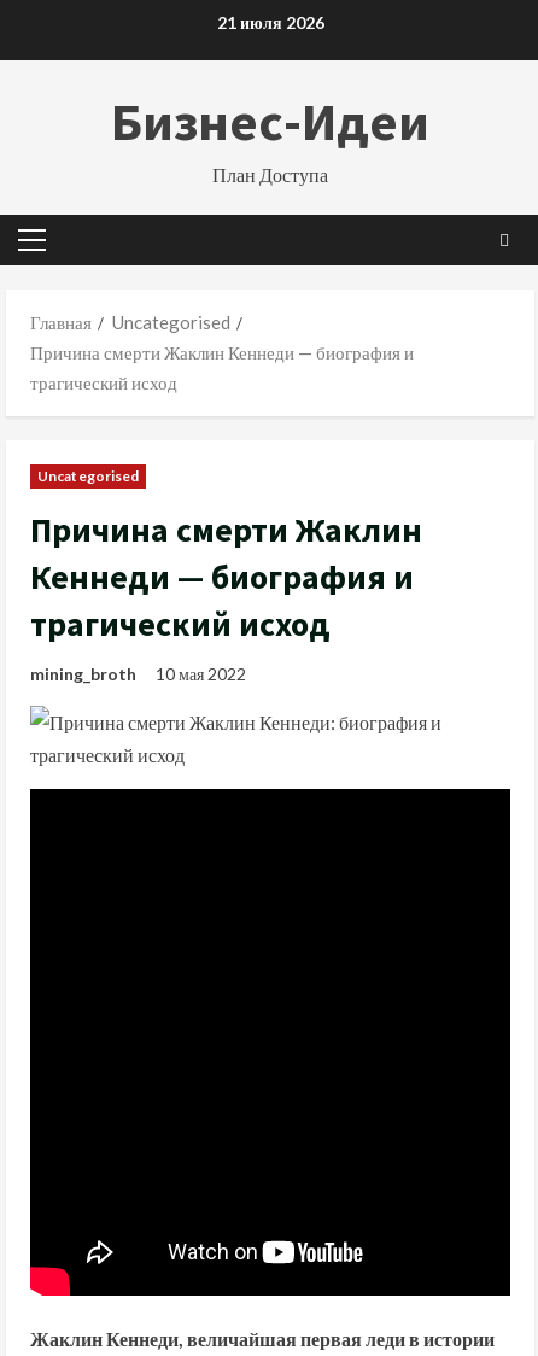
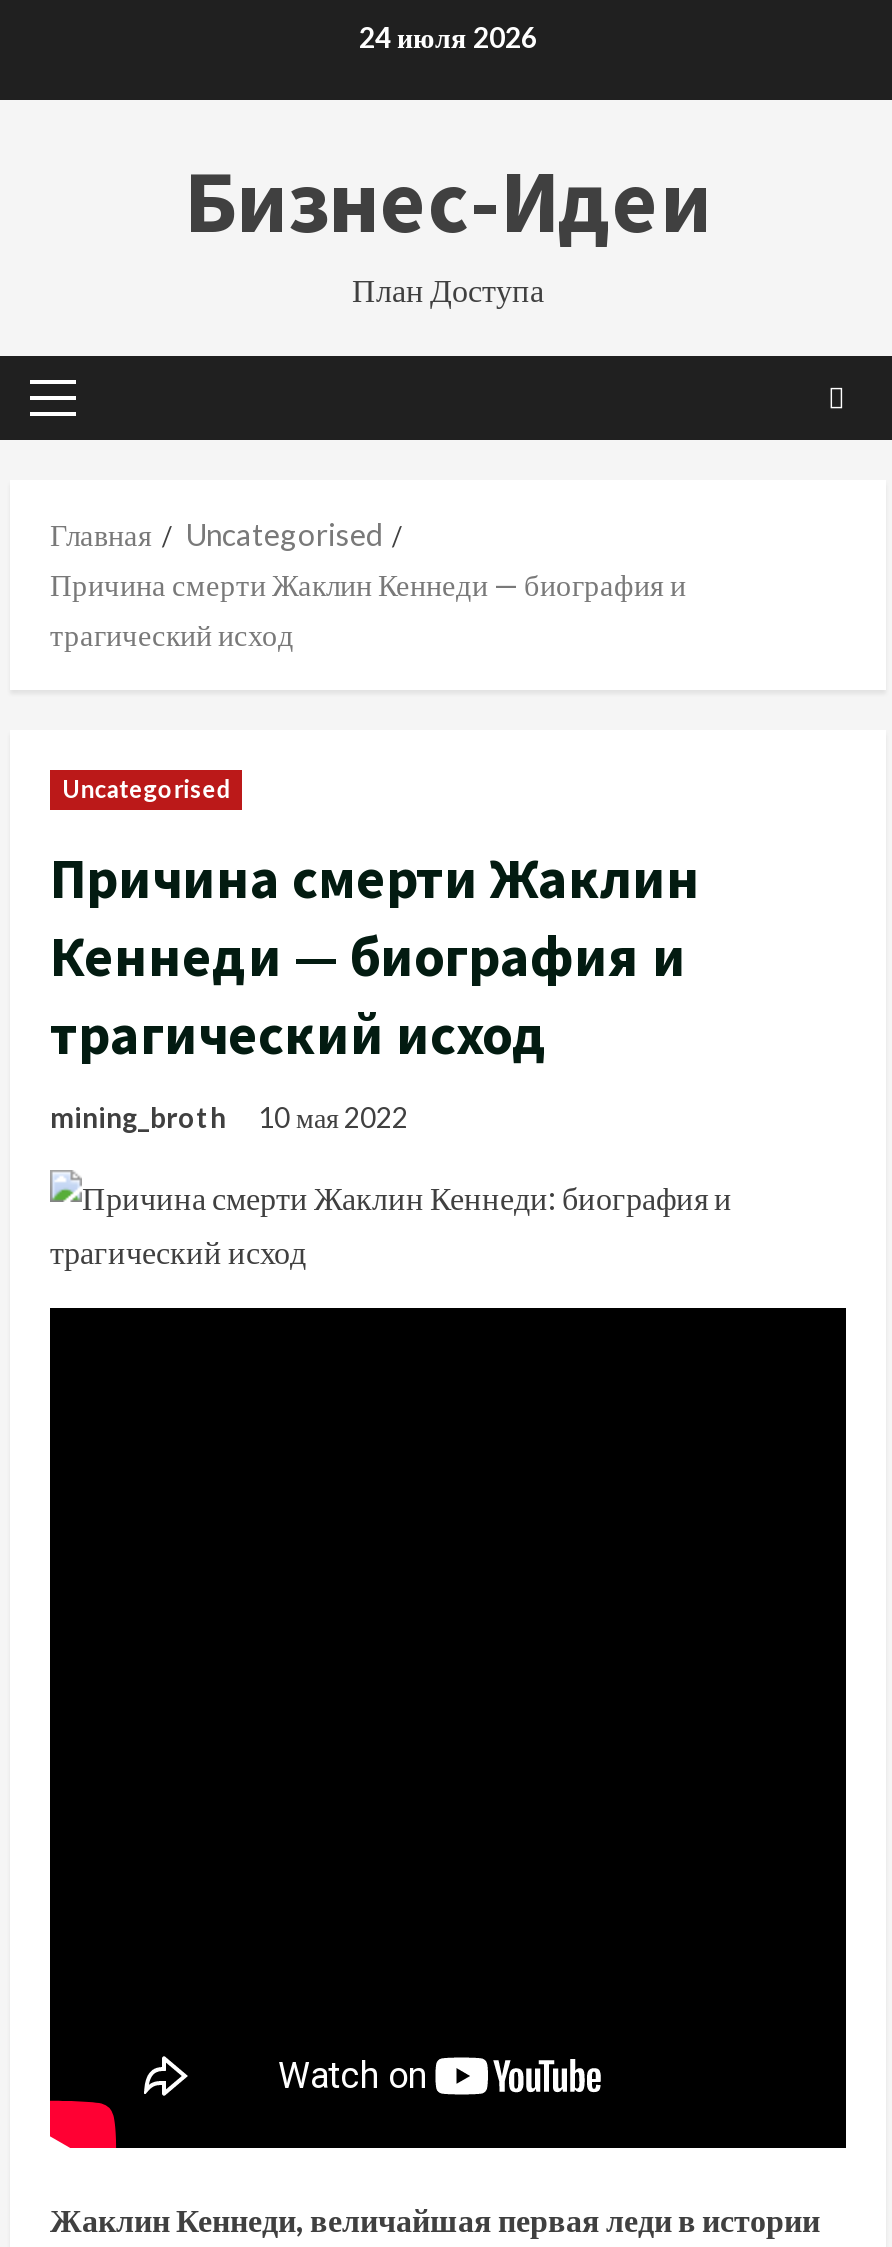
[217,11,324,32] 21 июля 2026 -> [359,19,537,53] 24 июля 2026

